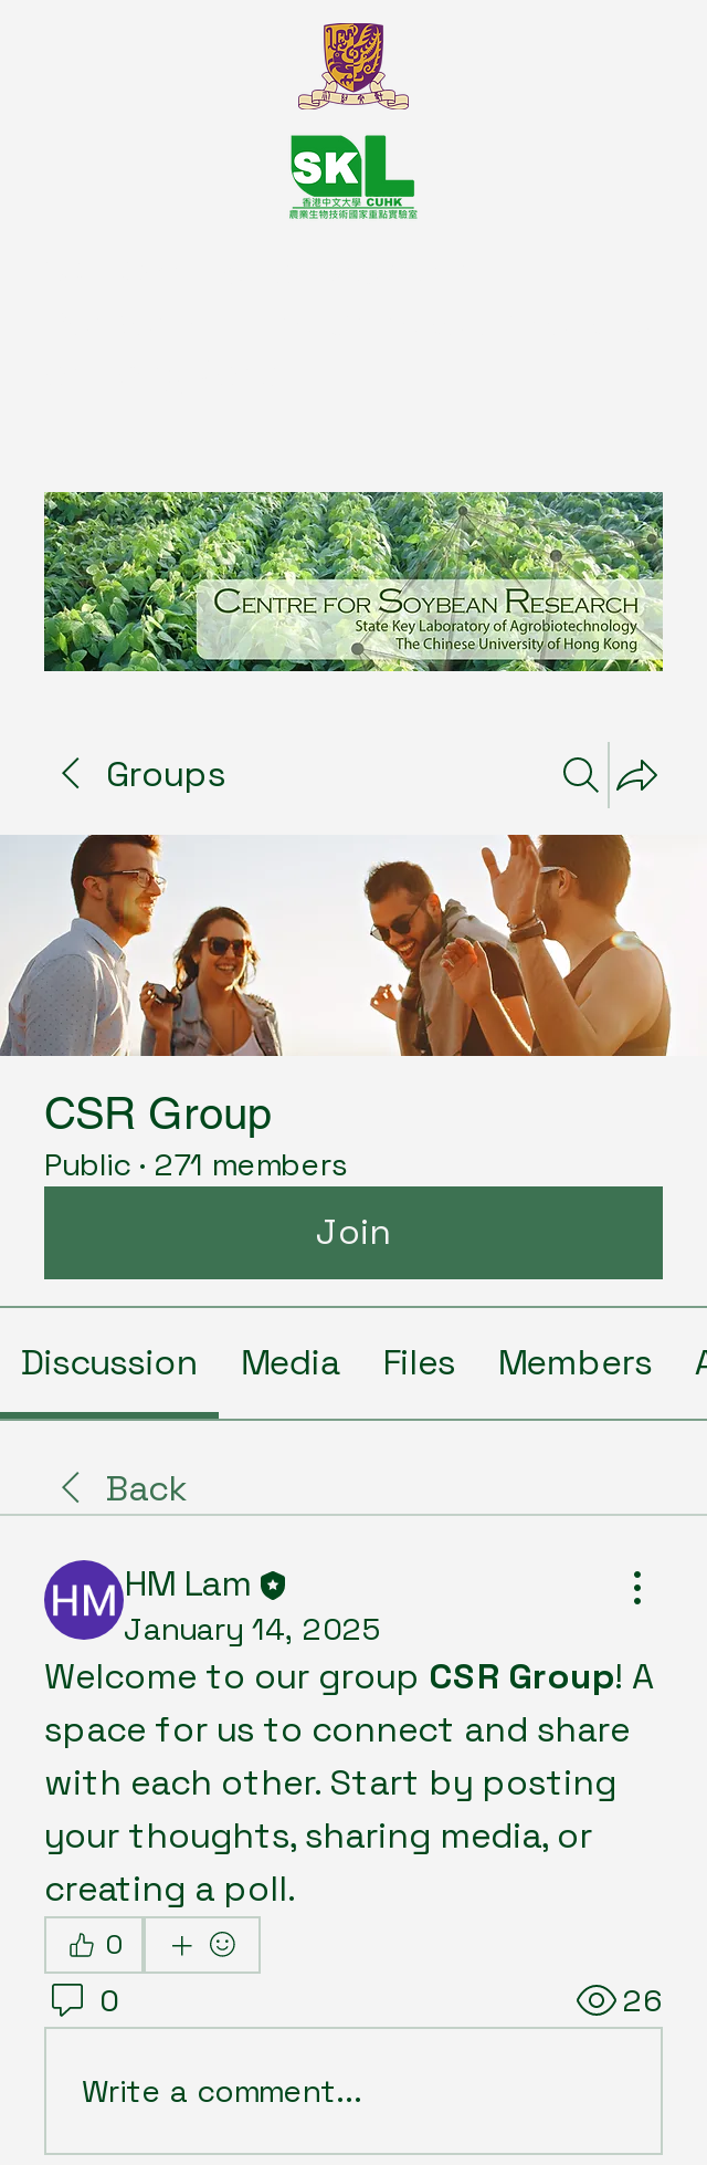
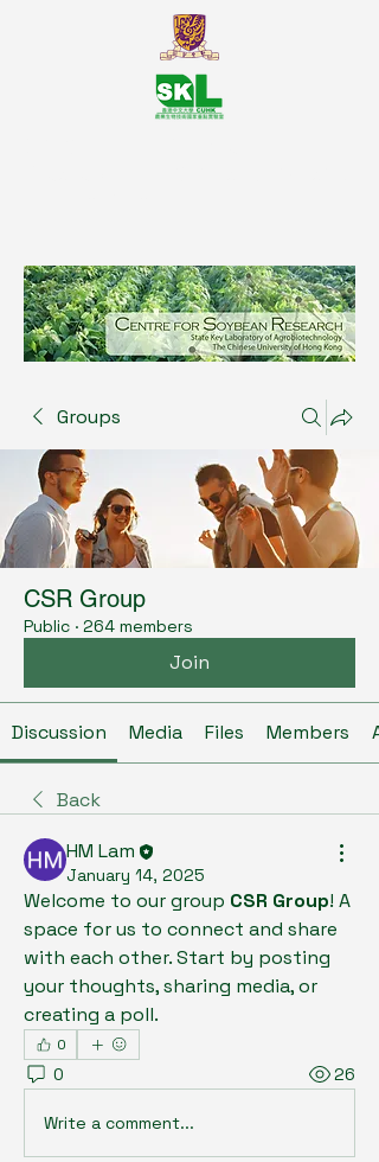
[44,1144,349,1184] Public · 271 members -> [24,615,193,637] Public · 264 members

